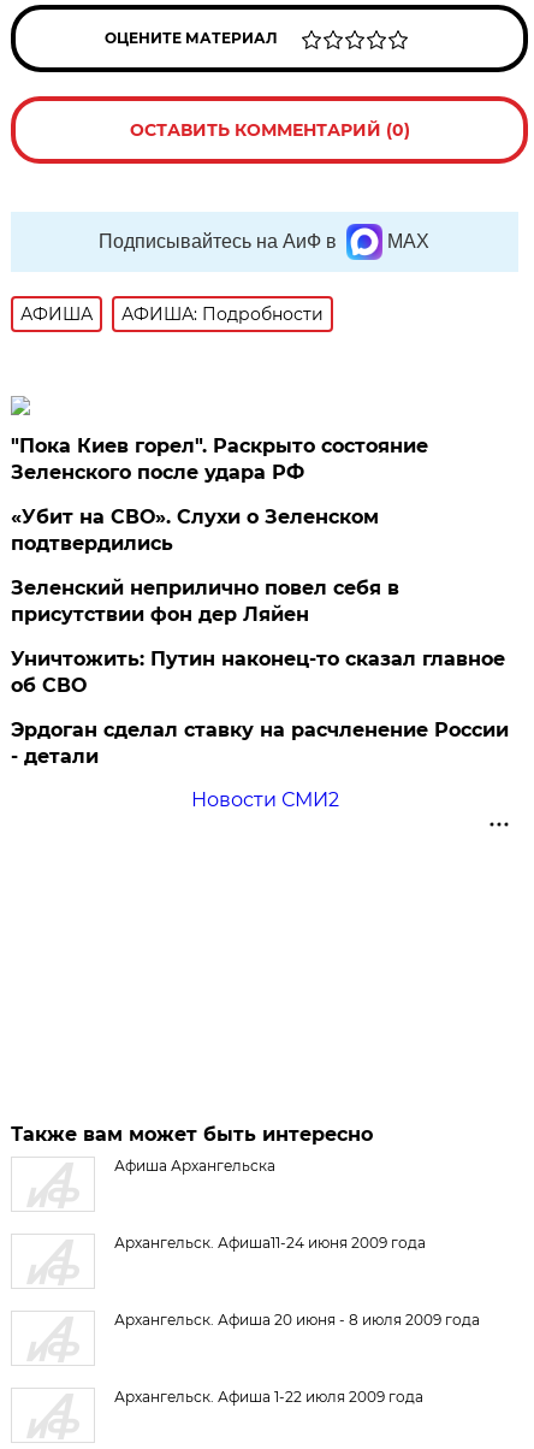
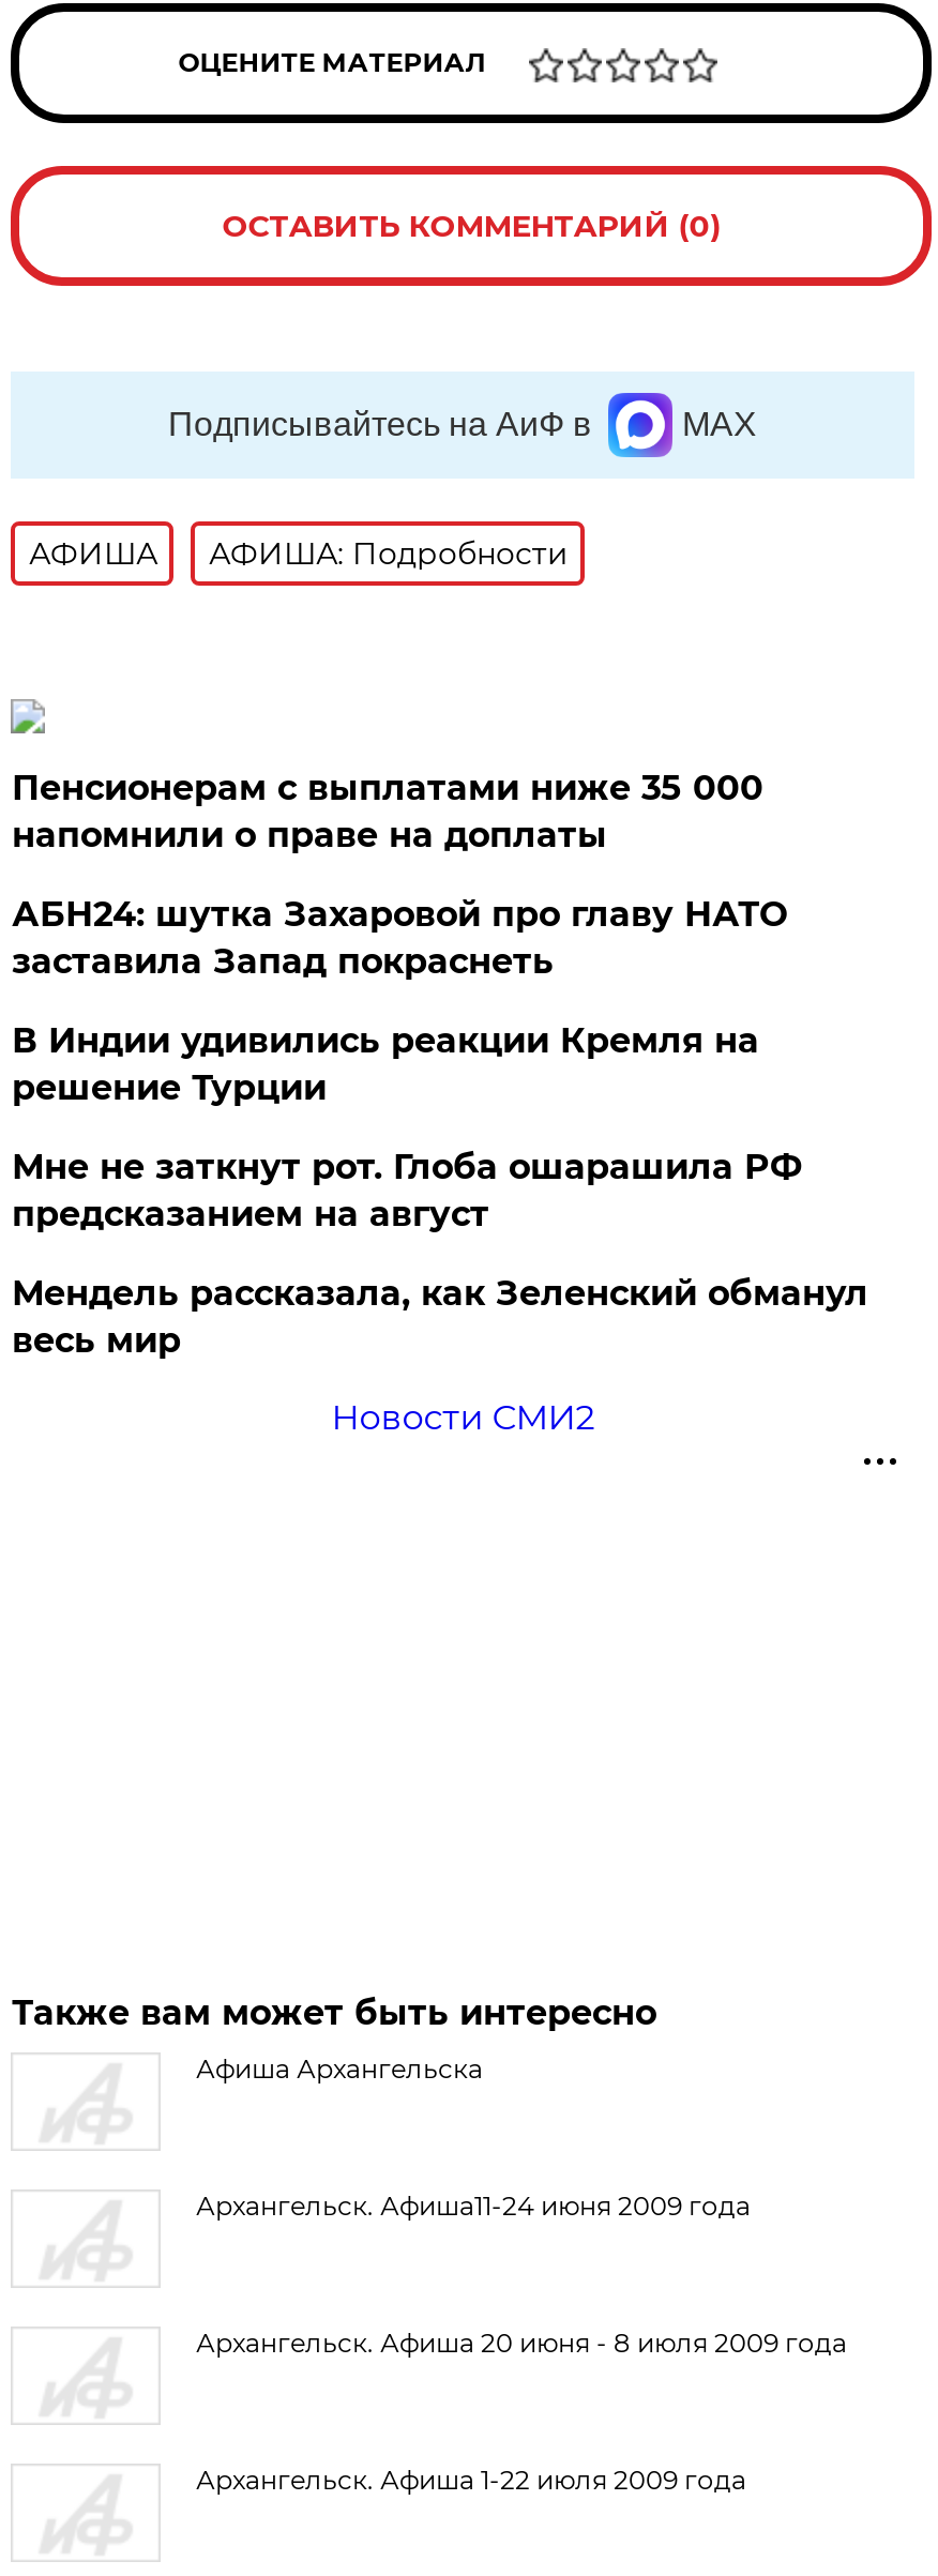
[11,434,429,484] "Пока Киев горел". Раскрыто состояние | Зеленского после удара РФ -> [12,768,763,855] Пенсионерам с выплатами ниже 35 000 | напомнили о праве на доплаты
[11,505,379,555] «Убит на СВО». Слухи о Зеленском | подтвердились -> [12,894,787,982] АБН24: шутка Захаровой про главу НАТО | заставила Запад покраснеть
[11,576,400,626] Зеленский неприлично повел cебя в | присутствии фон дер Ляйен -> [12,1020,759,1108] В Индии удивились реакции Кремля на | решение Турции
[11,647,506,697] Уничтожить: Путин наконец-то сказал главное | об СВО -> [12,1147,802,1234] Мне не заткнут рот. Глоба ошарашила РФ | предсказанием на август
[11,718,509,768] Эрдоган сделал ставку на расчленение России | - детали -> [12,1273,868,1361] Мендель рассказала, как Зеленский обманул | весь мир

